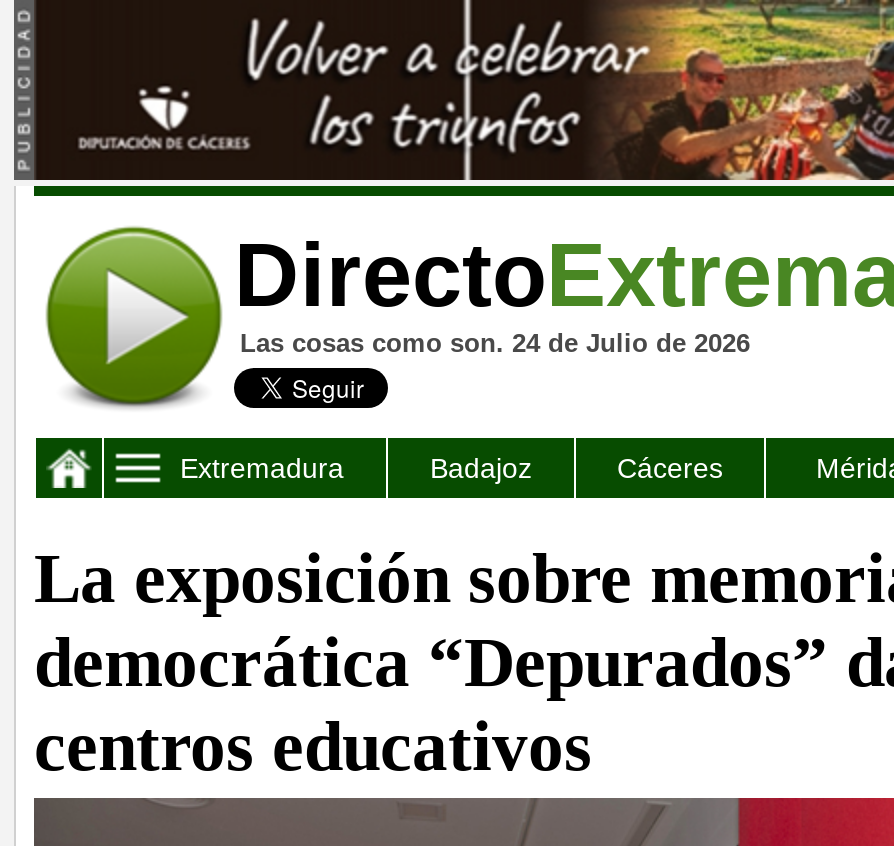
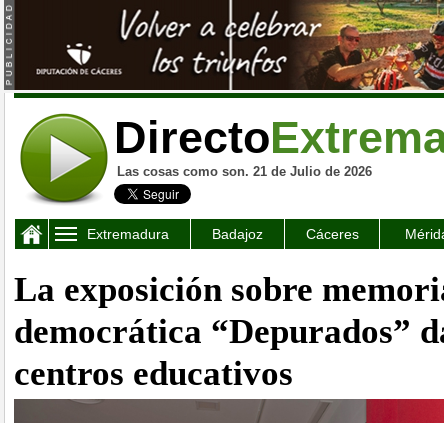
[240,328,750,358] Las cosas como son. 24 de Julio de 2026 -> [117,164,372,179] Las cosas como son. 21 de Julio de 2026

